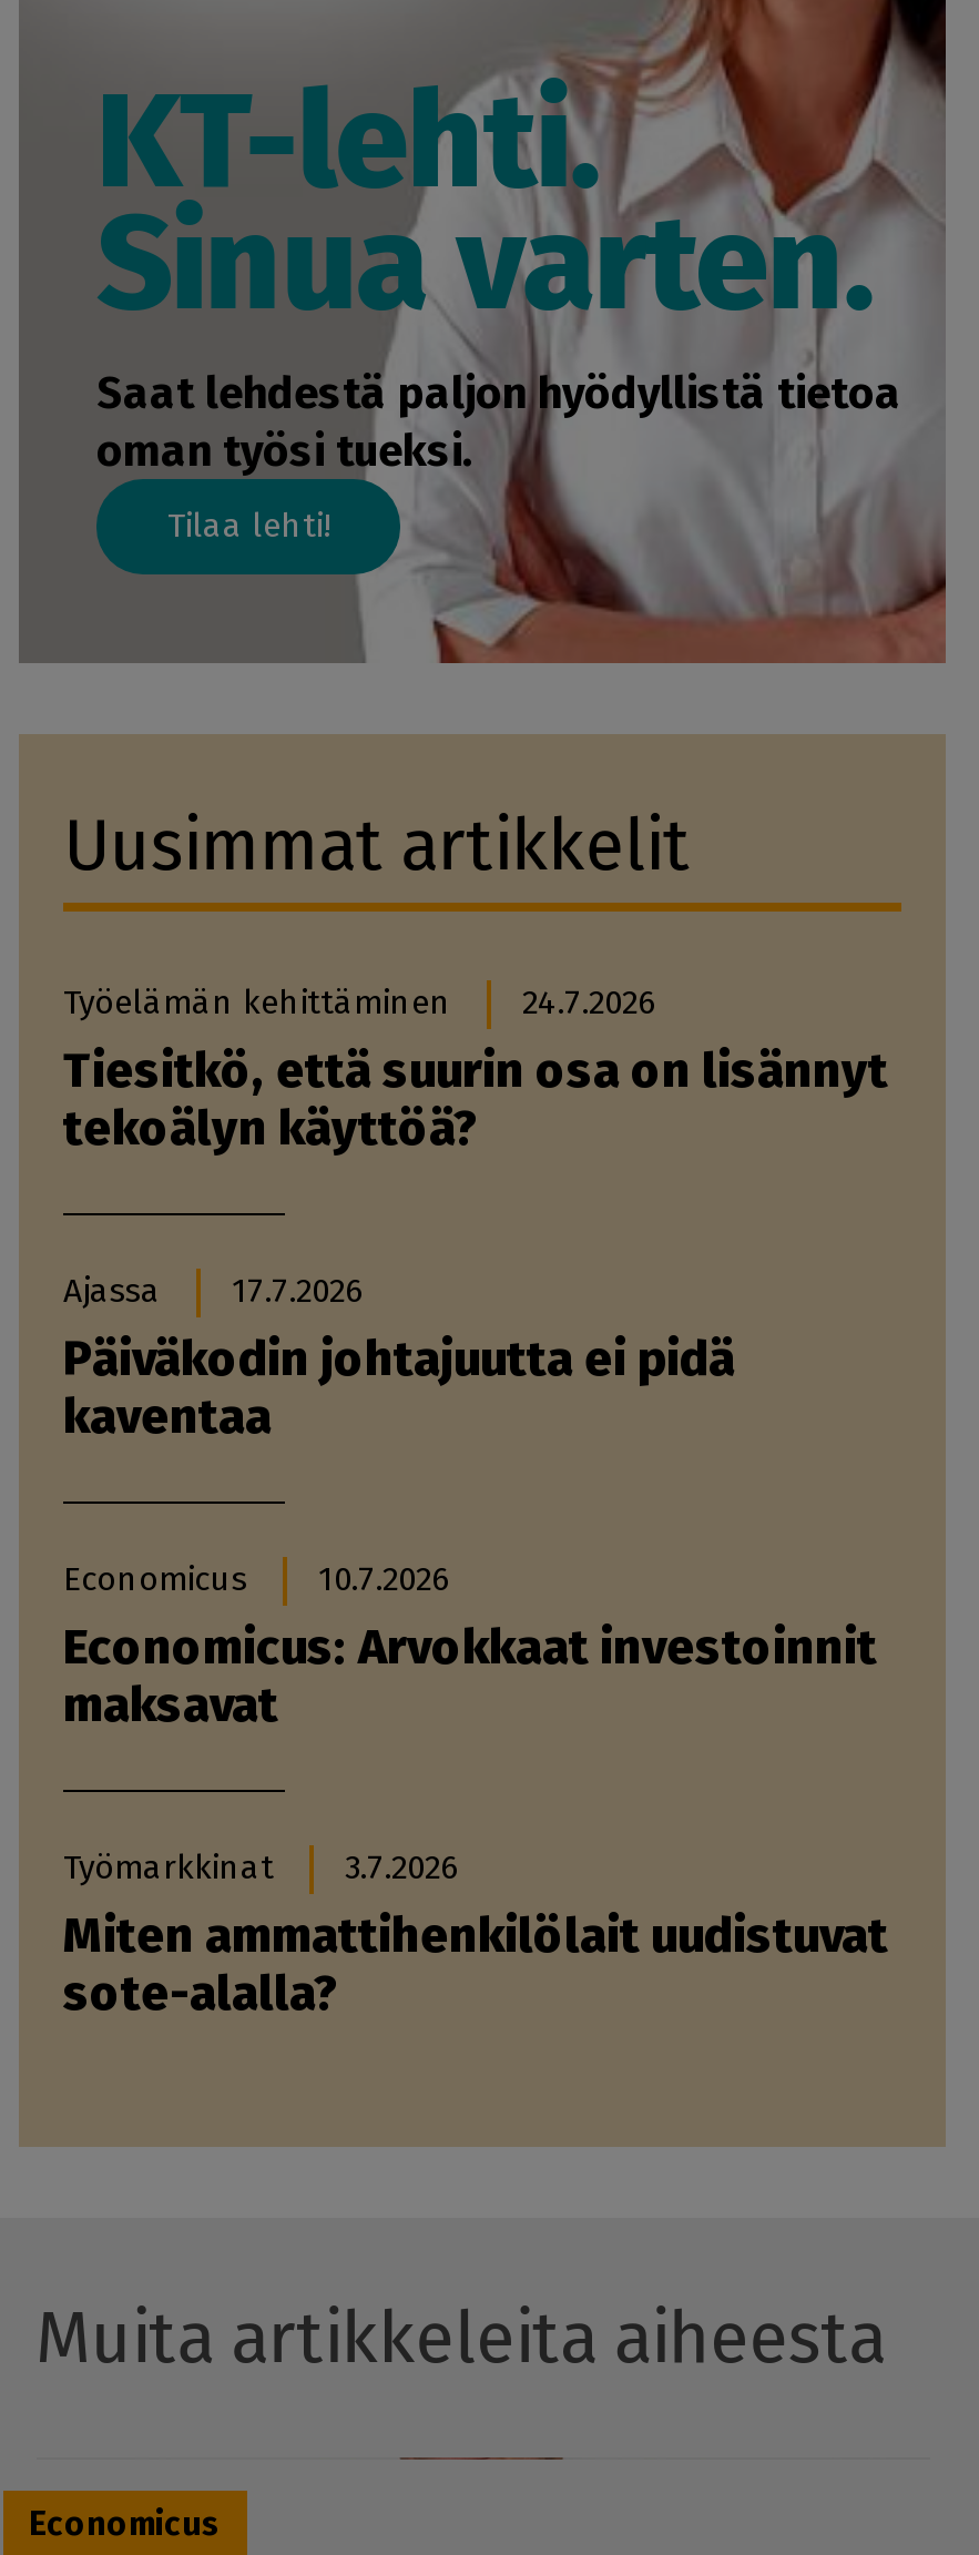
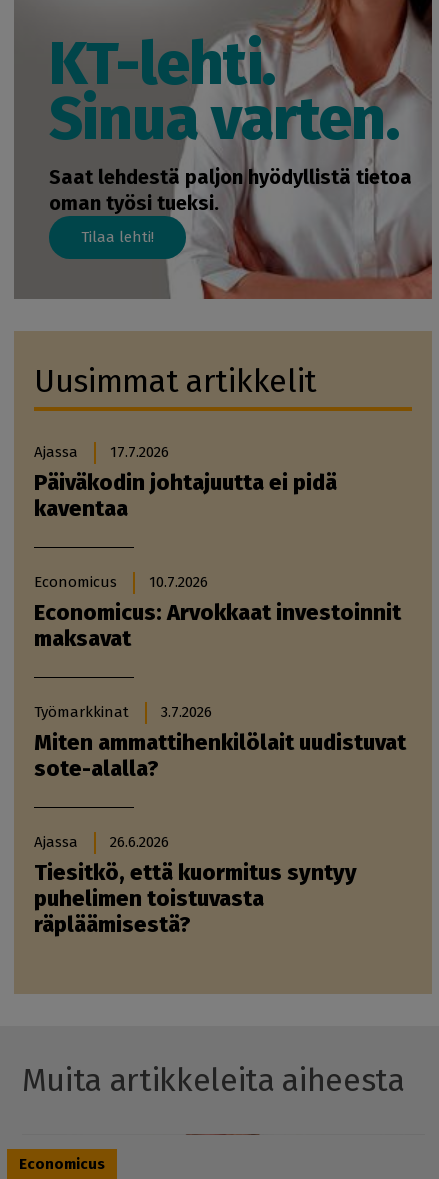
[63,984,888,1159] Työelämän kehittäminen | 24.7.2026 | Tiesitkö, että suurin osa on lisännyt | tekoälyn käyttöä? -> none
moved [63,1272,888,2024] -> [34,443,406,782]: Ajassa | 17.7.2026 | Päiväkodin johtajuutta ei pidä | ... | Miten ammattihenkilölait uudistuvat | sote-alalla?
none -> [34,833,357,938] Ajassa | 26.6.2026 | Tiesitkö, että kuormitus syntyy | puhelimen toistuvasta | räpläämisestä?

